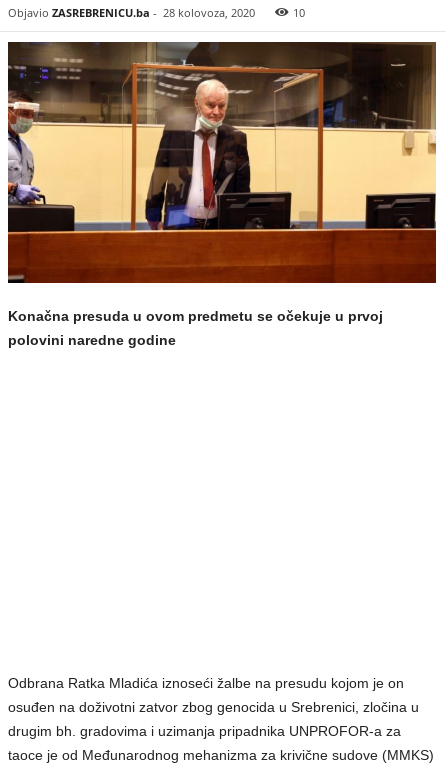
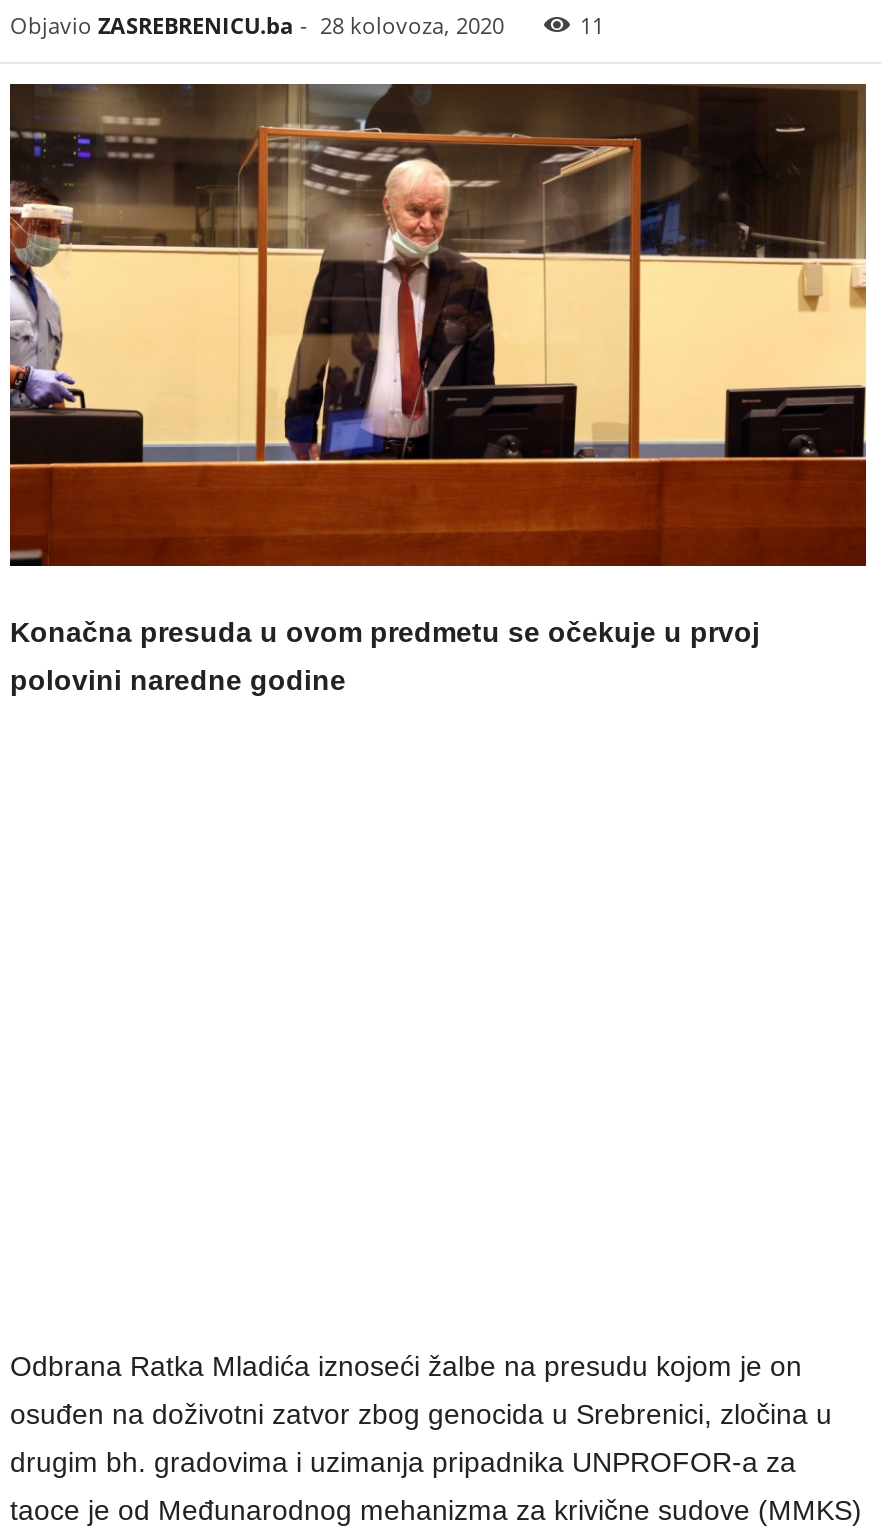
[293,5,305,20] 10 -> [580,10,604,40] 11

